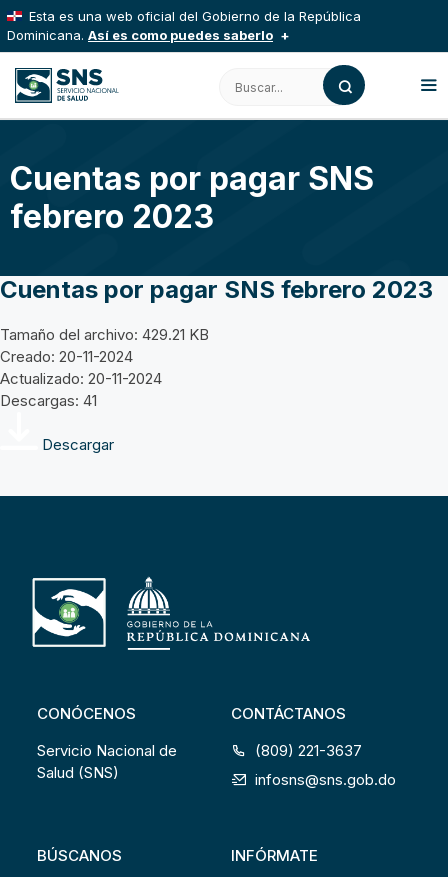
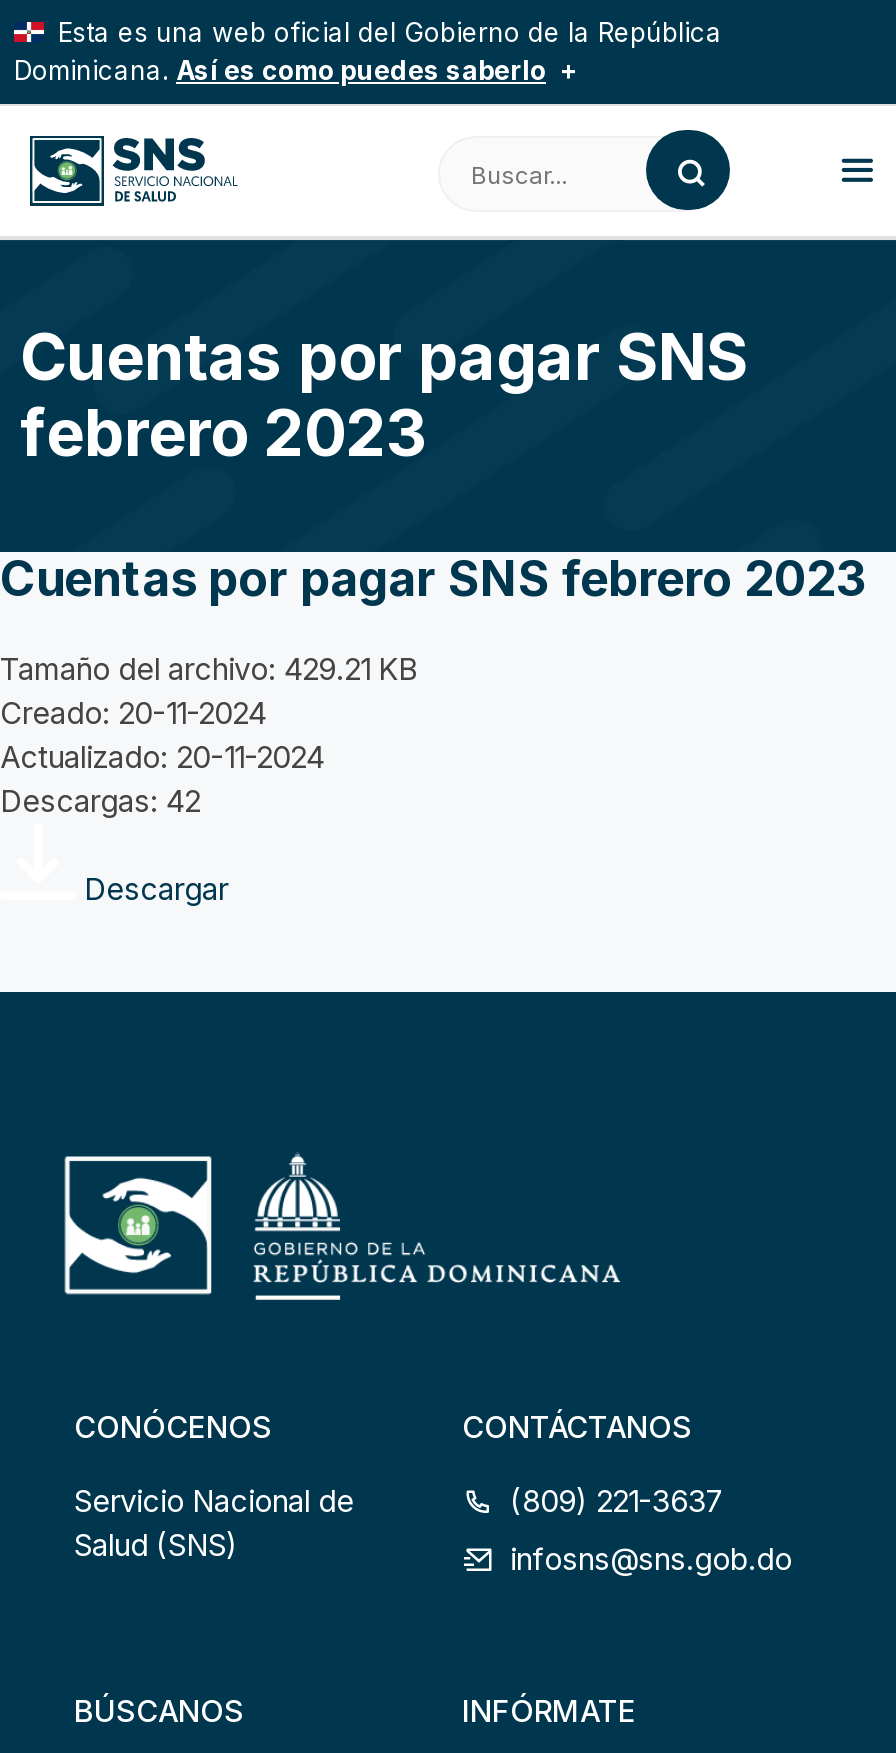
[0,391,97,410] Descargas: 41 -> [0,782,200,820] Descargas: 42

